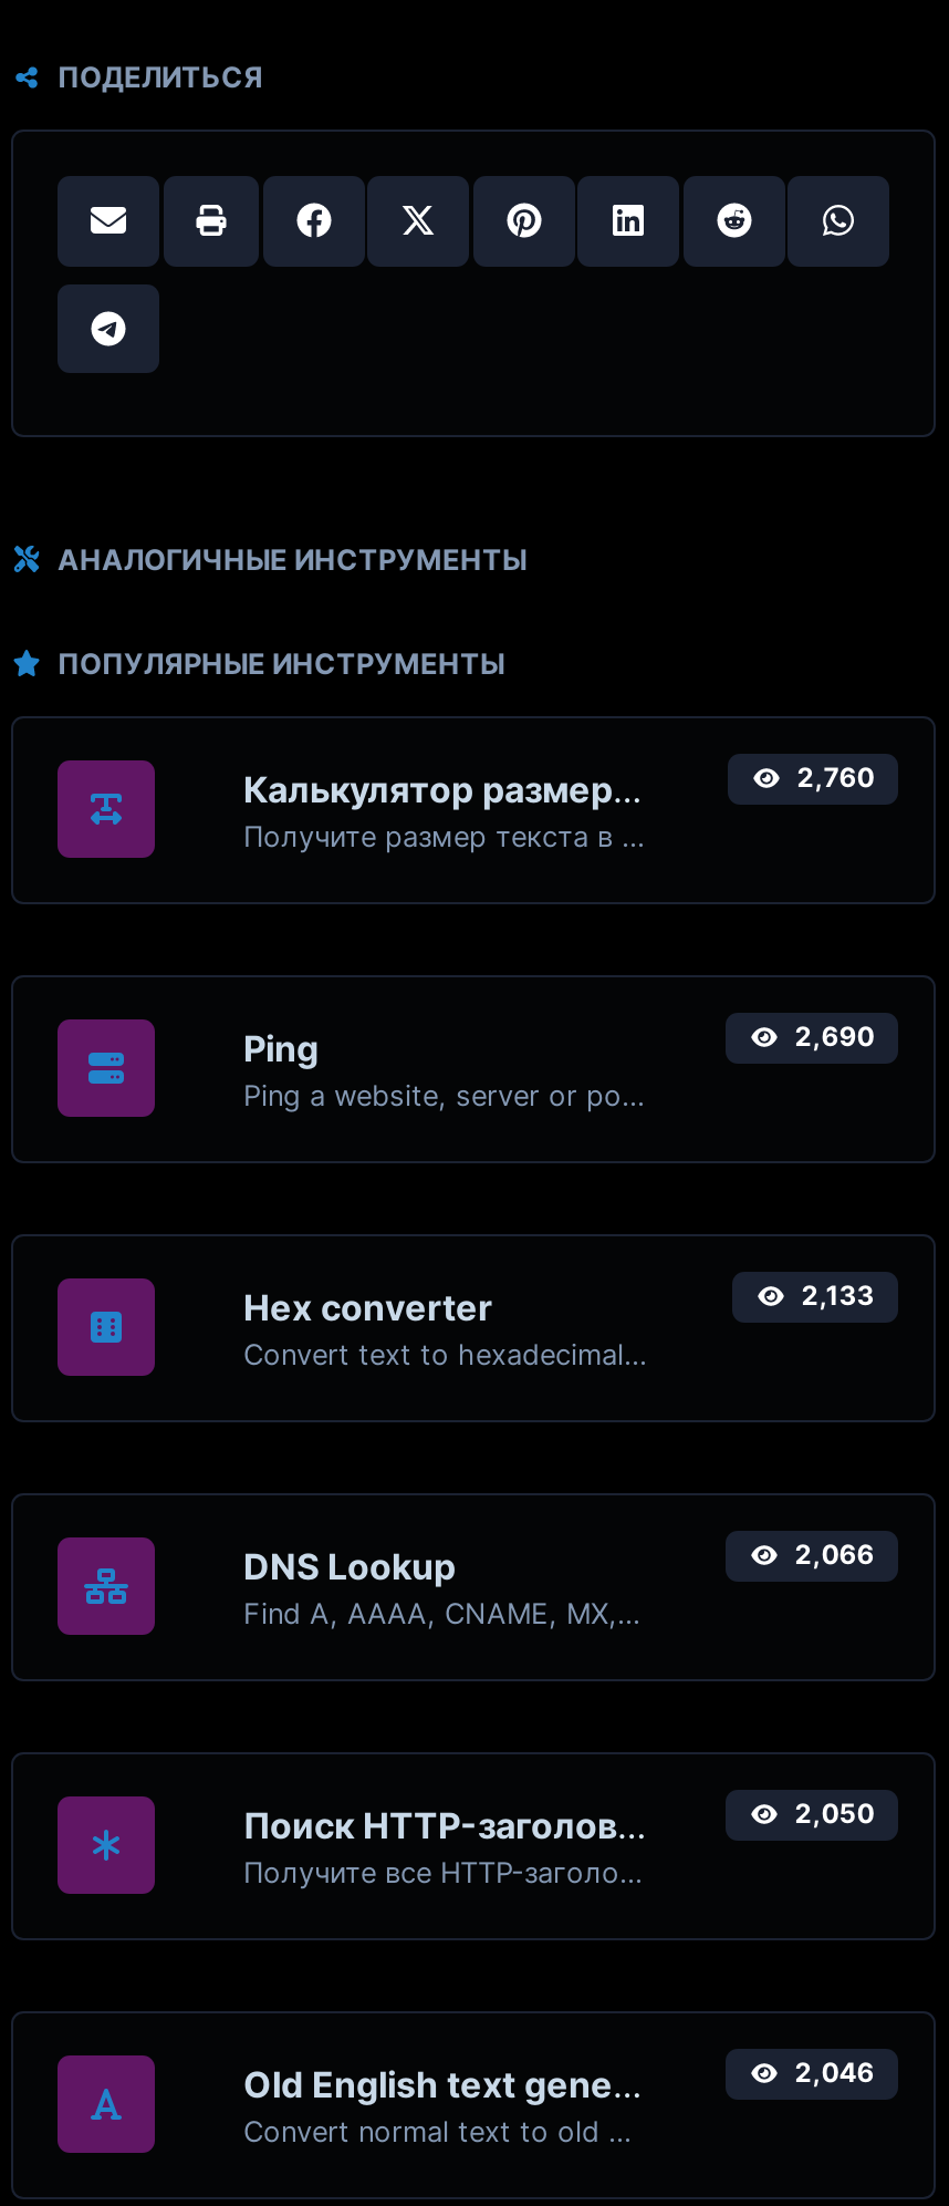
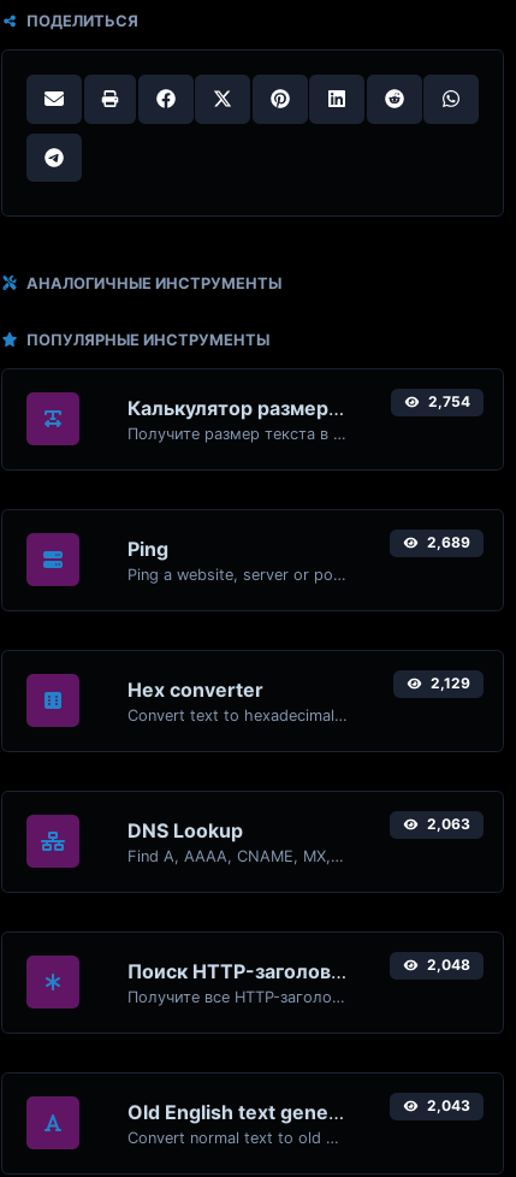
[790,761,874,794] 2,760 -> [425,393,471,411] 2,754
[788,1020,874,1053] 2,690 -> [424,534,471,552] 2,689
[795,1279,874,1312] 2,133 -> [427,674,471,692] 2,129
[788,1538,874,1571] 2,066 -> [424,815,471,833] 2,063
[788,1797,874,1830] 2,050 -> [424,956,471,974] 2,048
[788,2056,874,2089] 2,046 -> [424,1097,471,1115] 2,043

